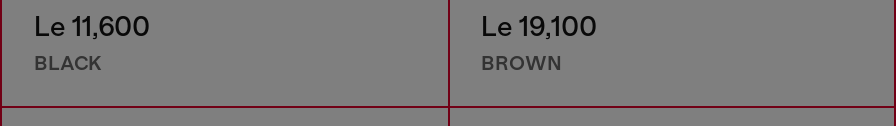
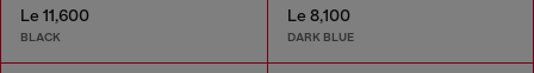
[481,10,597,75] Le 19,100 | BROWN -> [287,6,353,44] Le 8,100 | DARK BLUE

